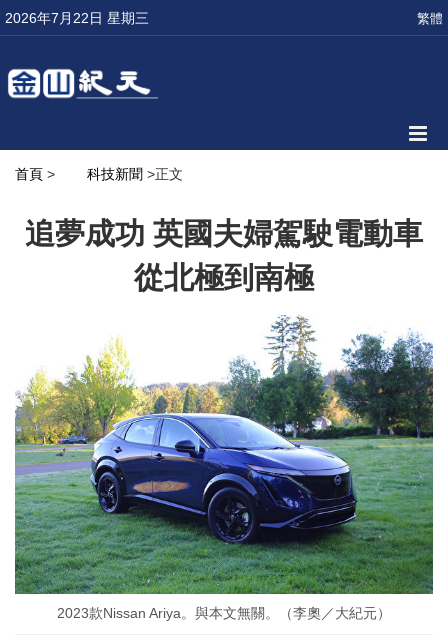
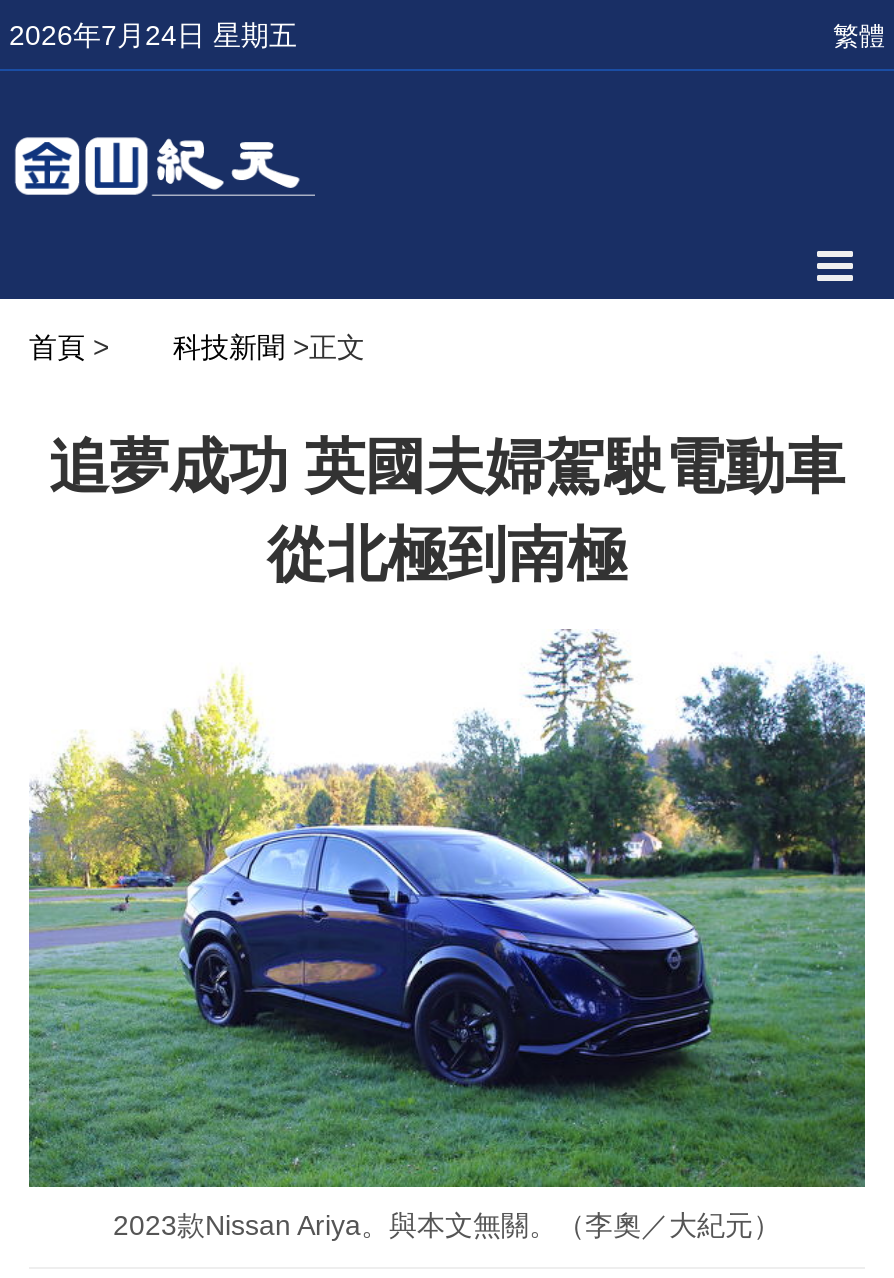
[5,10,149,26] 2026年7月22日 星期三 -> [9,19,297,51] 2026年7月24日 星期五

